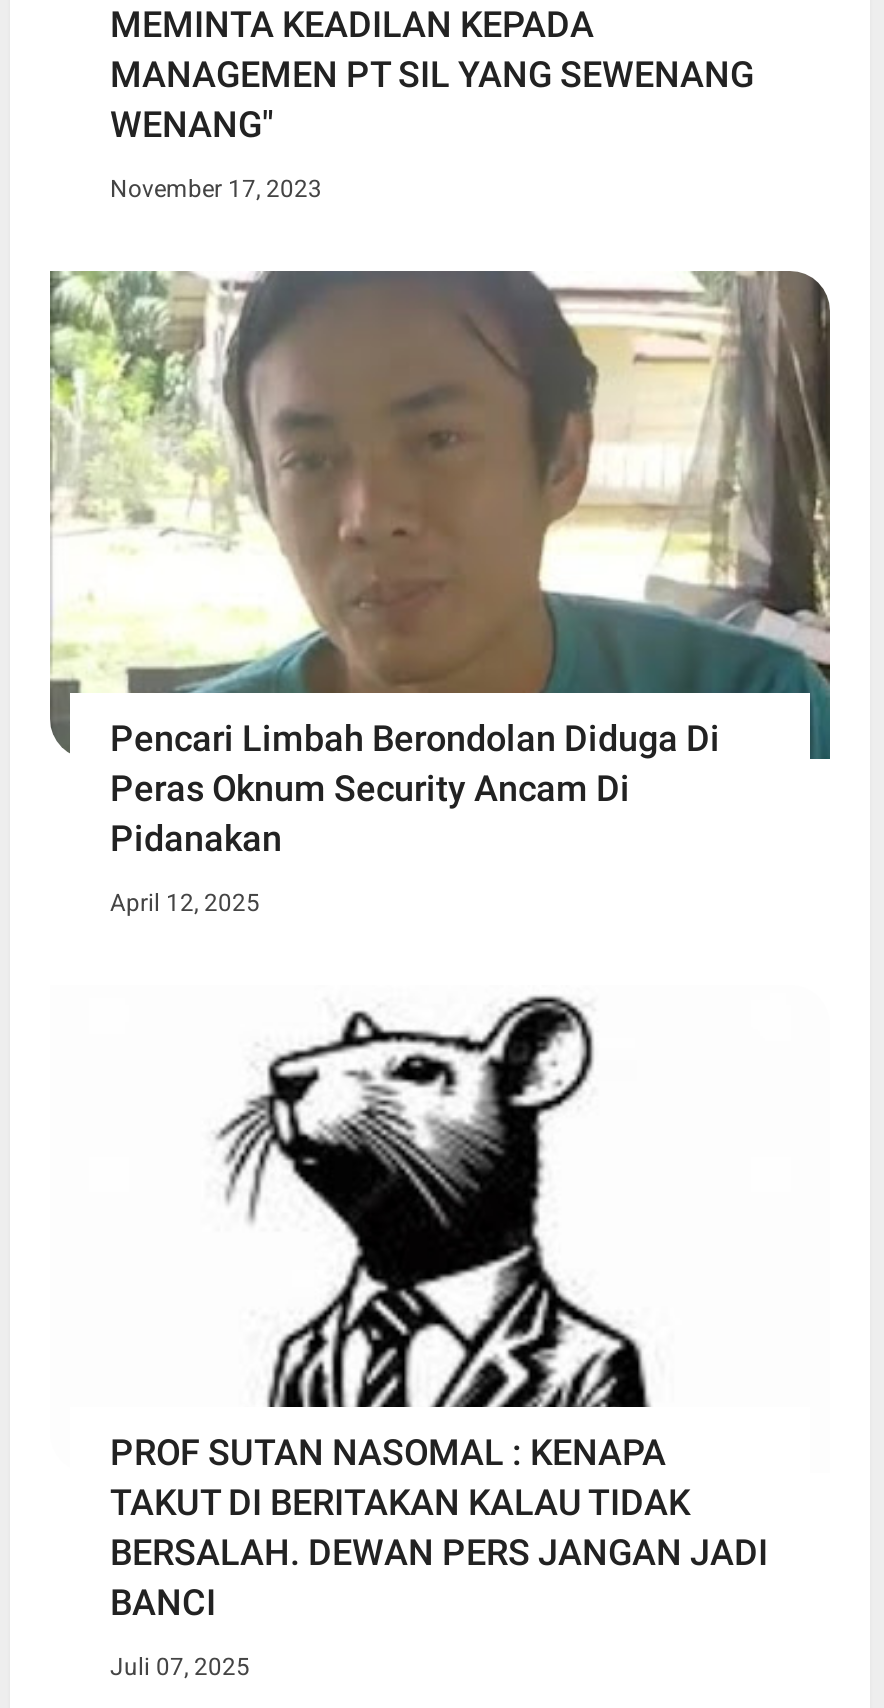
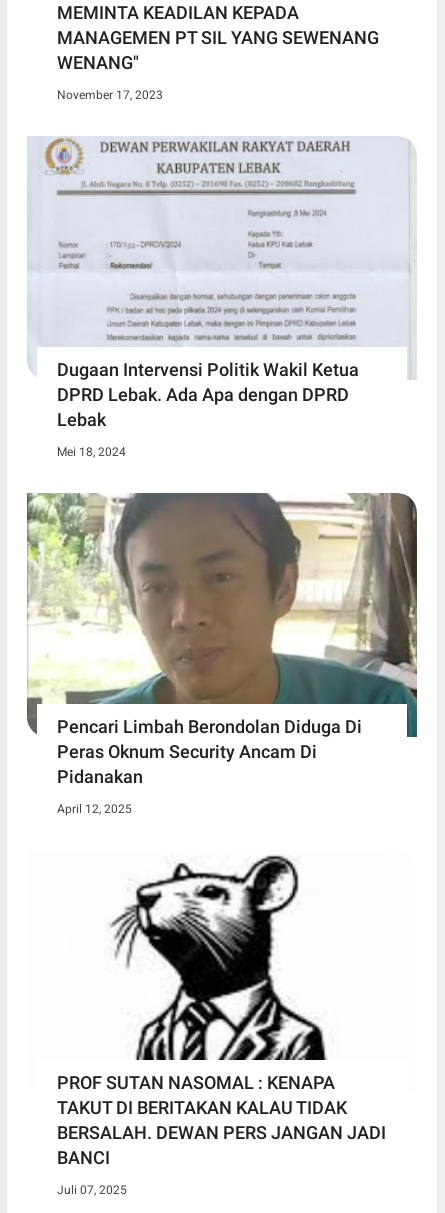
none -> [28,137,416,459] [image] | Dugaan Intervensi Politik Wakil Ketua | DPRD Lebak. Ada Apa dengan DPRD | Lebak | Mei 18, 2024

